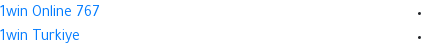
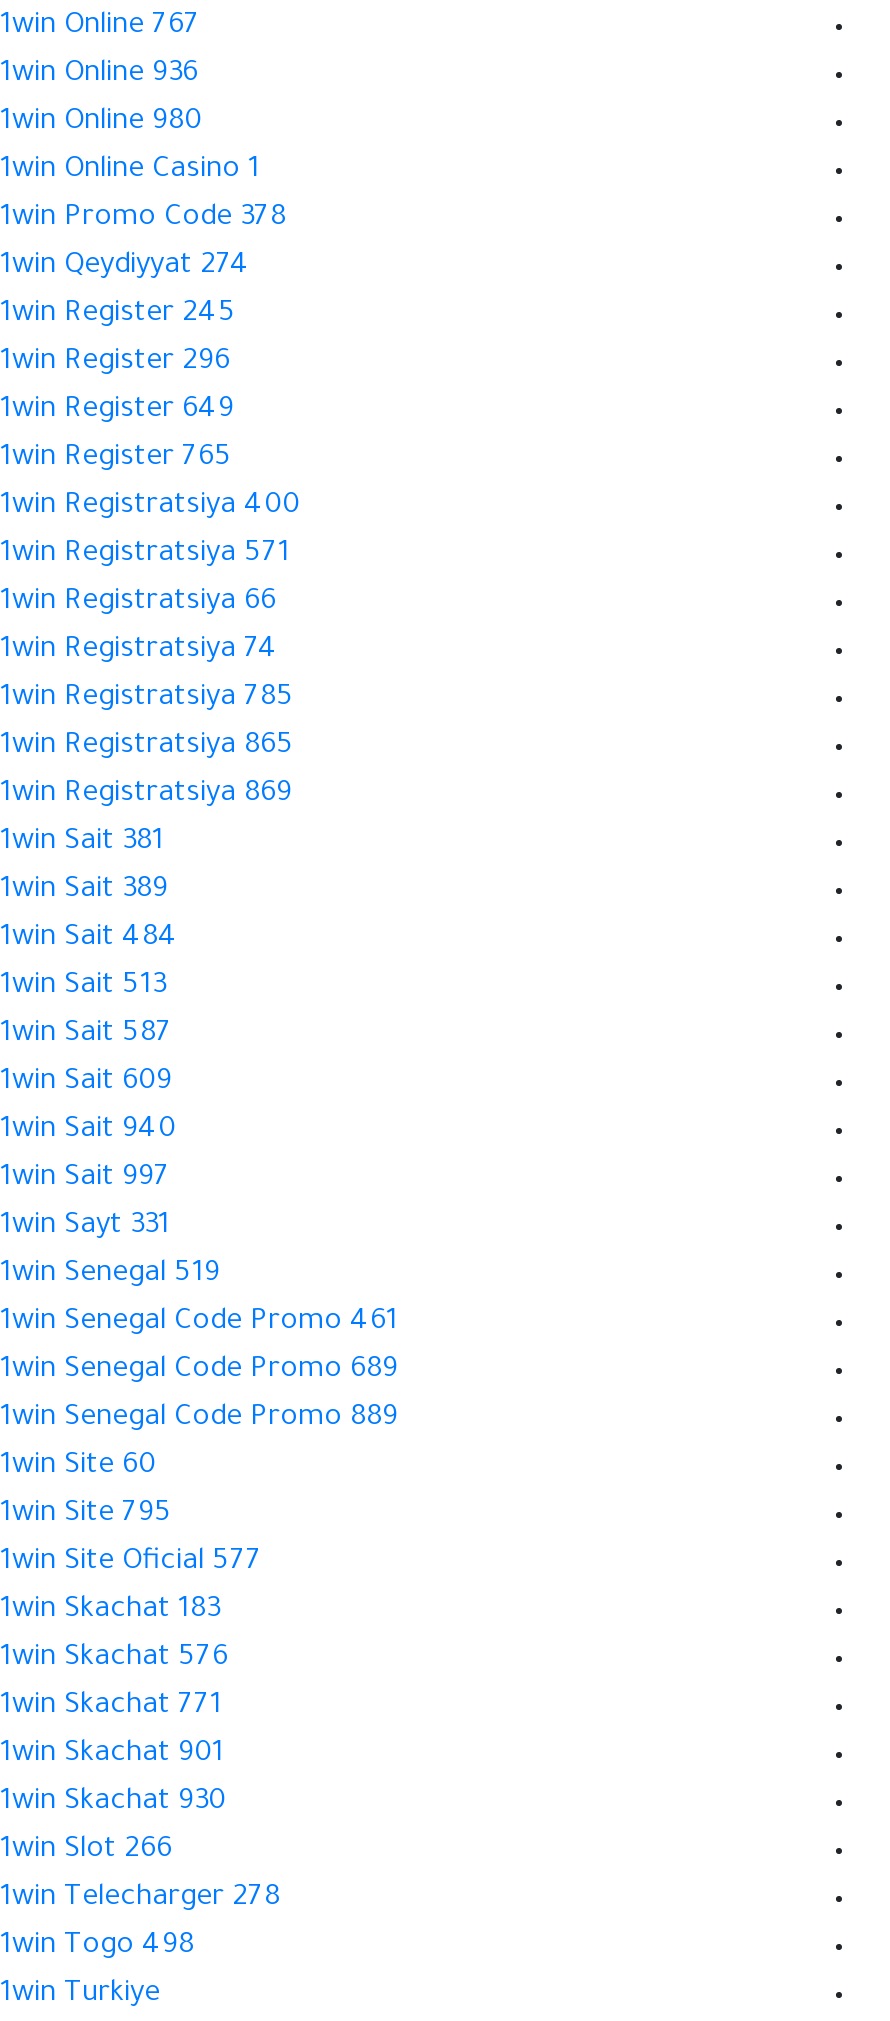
none -> [0,60,398,1964] 1win Online 936 | 1win Online 980 | 1win Online Casino 1 | 1win Promo Code 378 | 1win Qeydiyyat 274 | 1win Register 245 | 1win Register 296 | 1win Register 649 | 1win Register 765 | 1win Registratsiya 400 | 1win Registratsiya 571 | 1win Registratsiya 66 | 1win Registratsiya 74 | 1win Registratsiya 785 | 1win Registratsiya 865 | 1win Registratsiya 869 | 1win Sait 381 | 1win Sait 389 | 1win Sait 484 | 1win Sait 513 | 1win Sait 587 | 1win Sait 609 | 1win Sait 940 | 1win Sait 997 | 1win Sayt 331 | 1win Senegal 519 | 1win Senegal Code Promo 461 | 1win Senegal Code Promo 689 | 1win Senegal Code Promo 889 | 1win Site 60 | 1win Site 795 | 1win Site Oficial 577 | 1win Skachat 183 | 1win Skachat 576 | 1win Skachat 771 | 1win Skachat 901 | 1win Skachat 930 | 1win Slot 266 | 1win Telecharger 278 | 1win Togo 498

